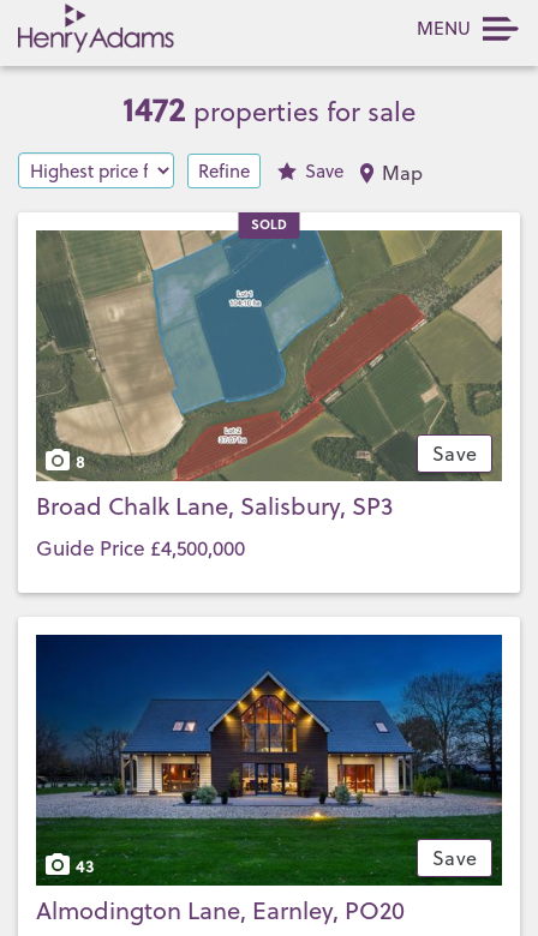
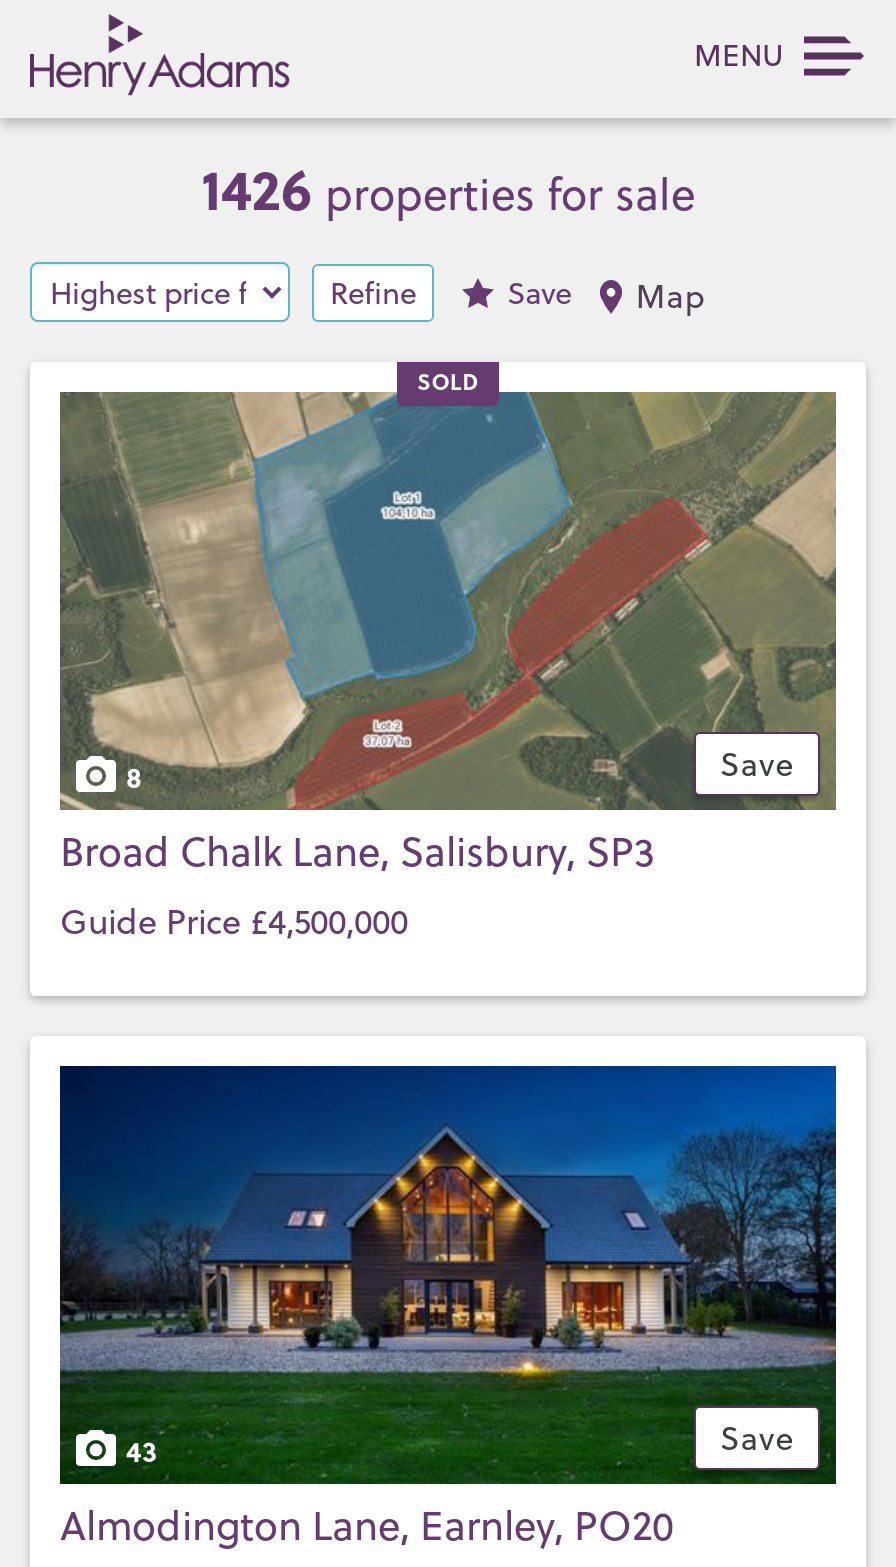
[122,83,416,132] 1472 properties for sale -> [201,146,695,228] 1426 properties for sale

